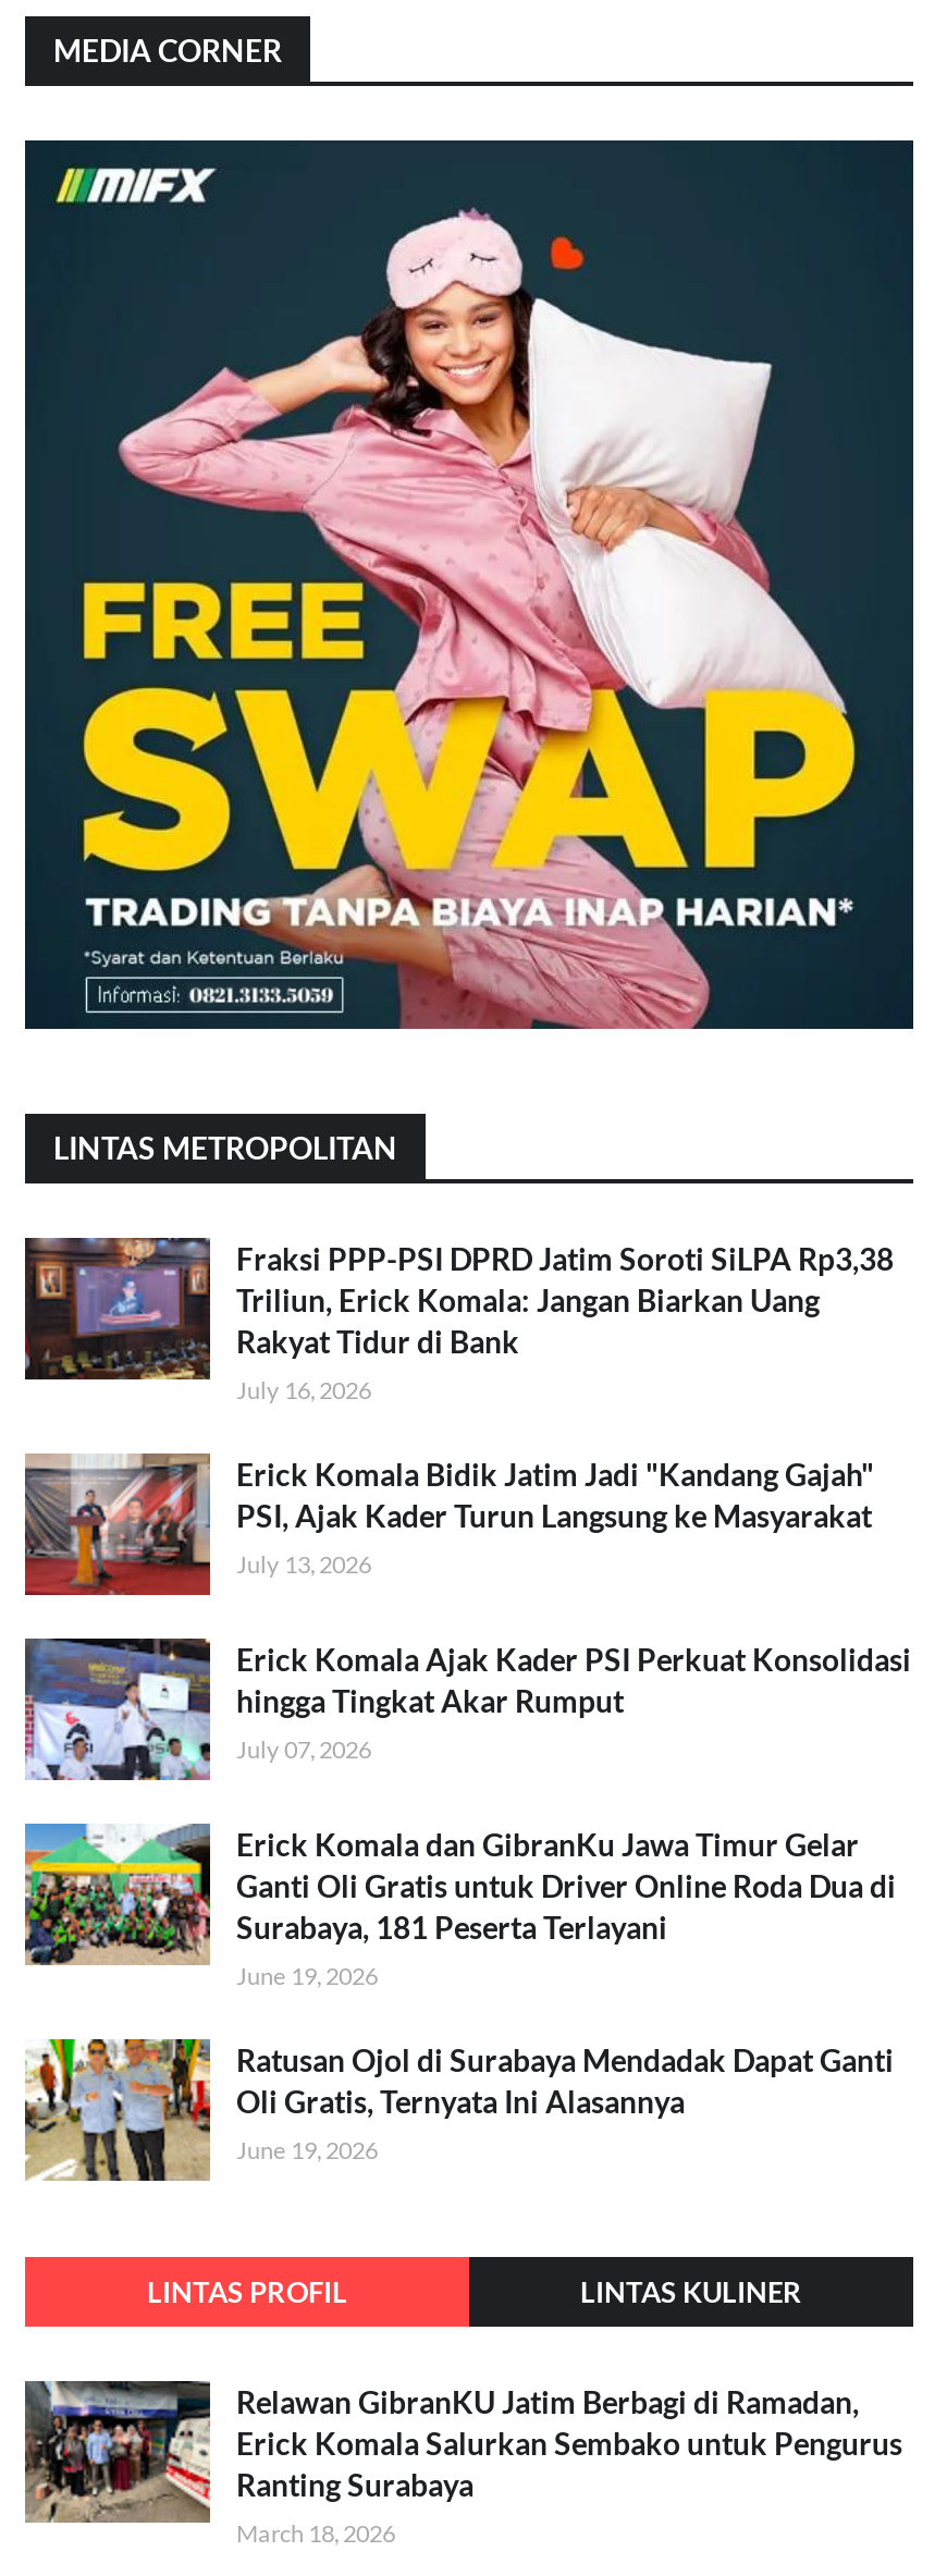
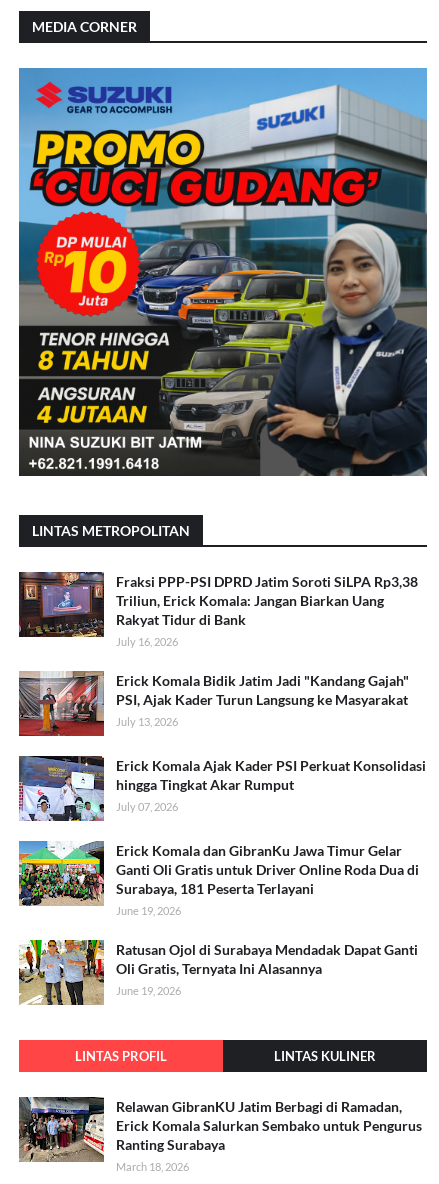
[23,138,915,1031] [image] -> [18,67,428,477] [image]

